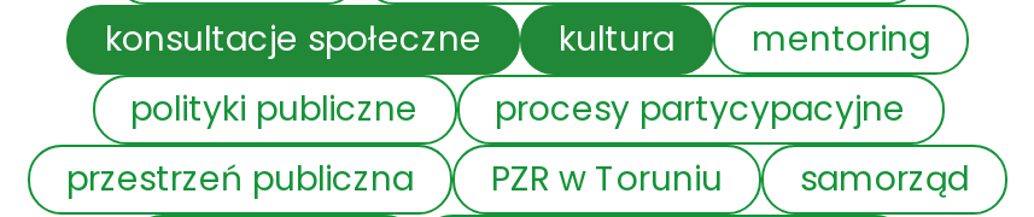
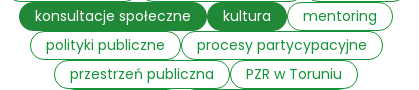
[800,154,969,203] samorząd -> none

